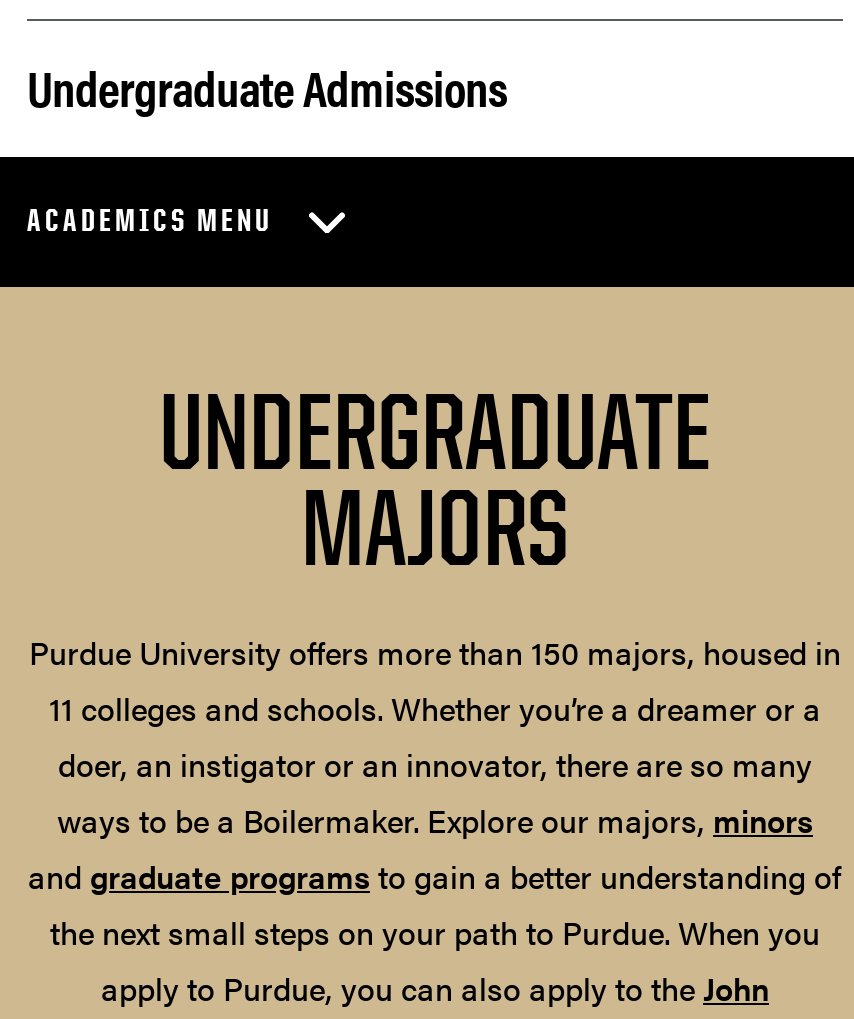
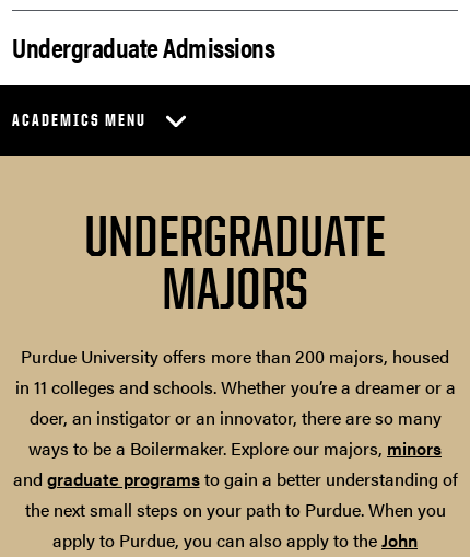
[29,629,841,731] Purdue University offers more than 150 majors, housed in | 11 colleges and schools. Whether you’re a dreamer or a -> [15,344,455,400] Purdue University offers more than 200 majors, housed | in 11 colleges and schools. Whether you’re a dreamer or a

